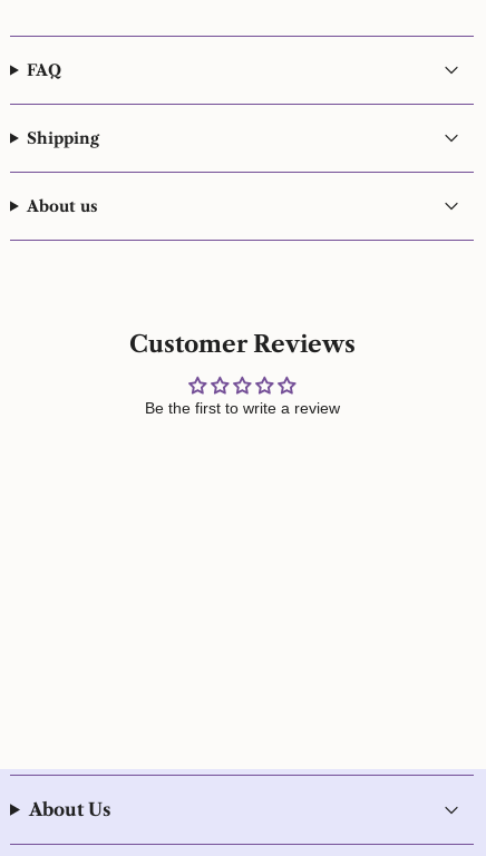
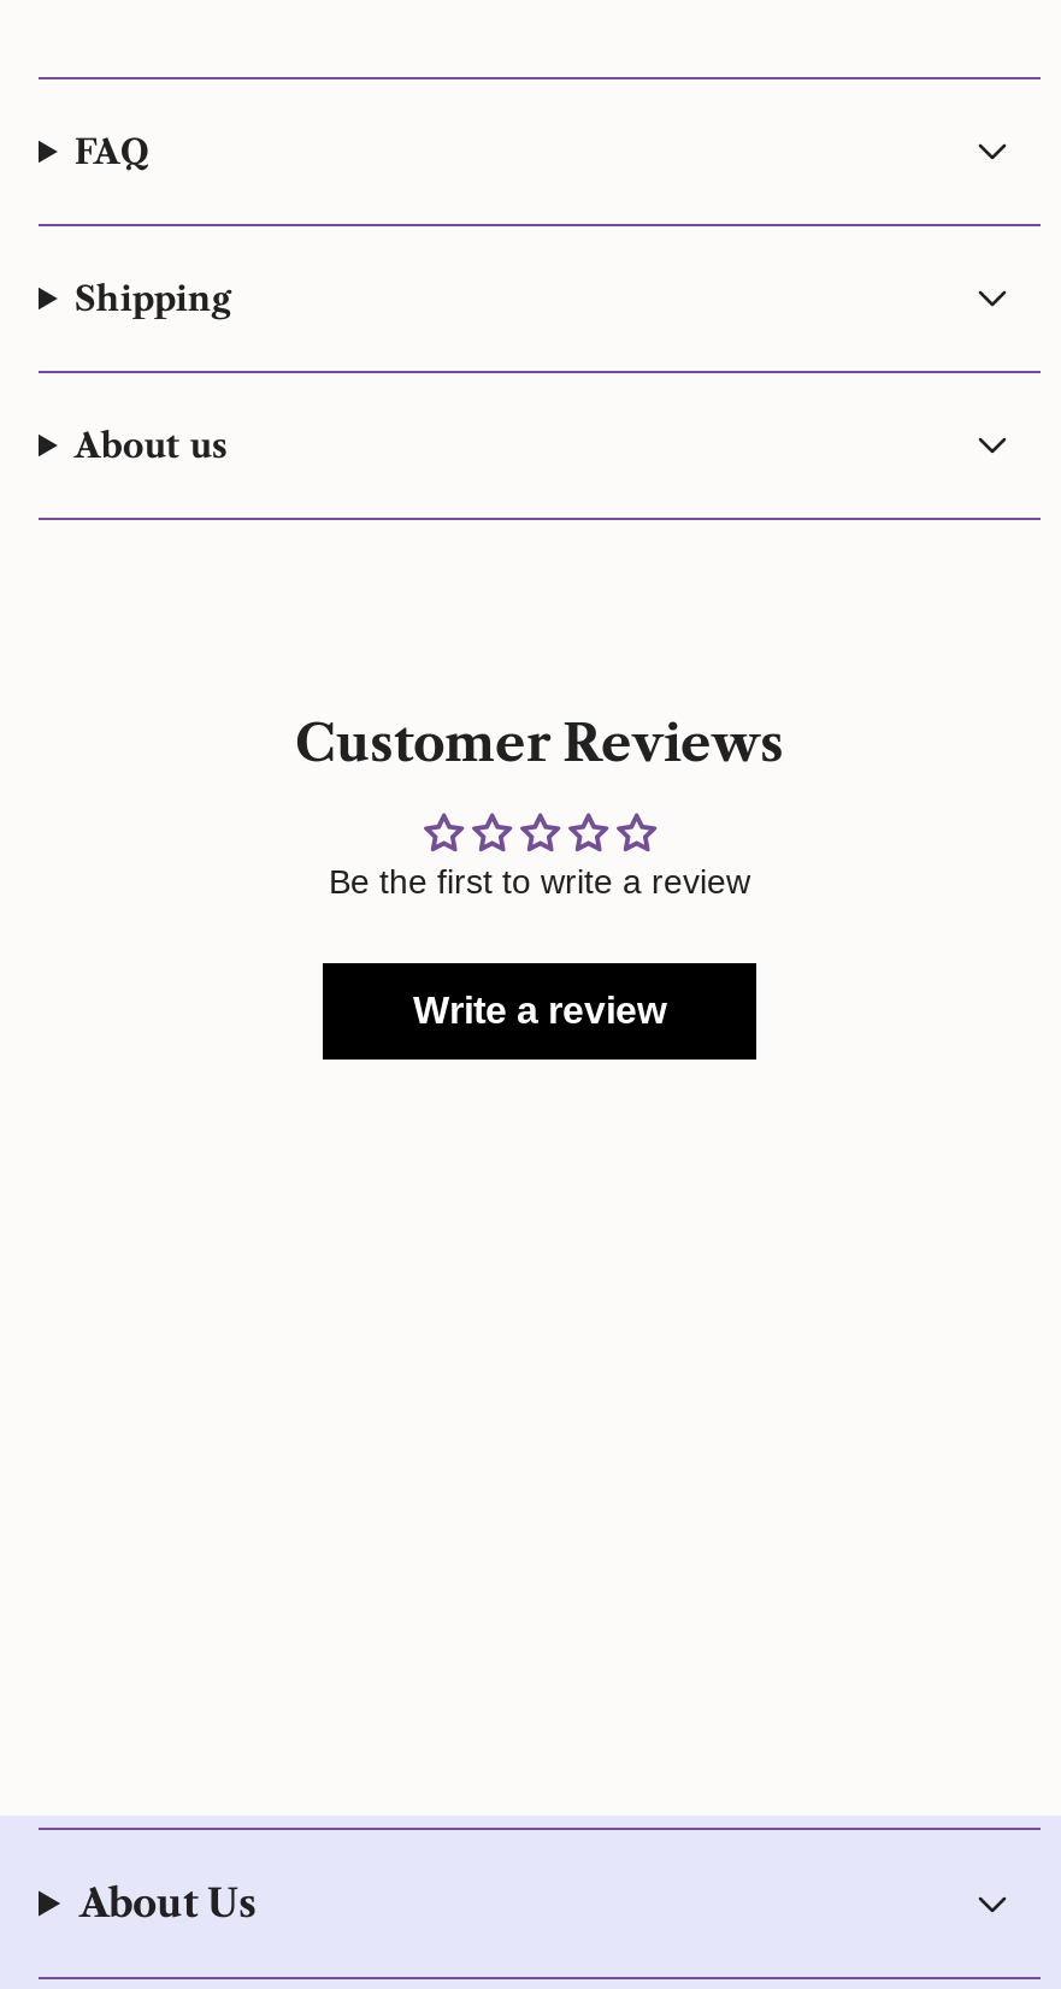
none -> [413,990,666,1031] Write a review

